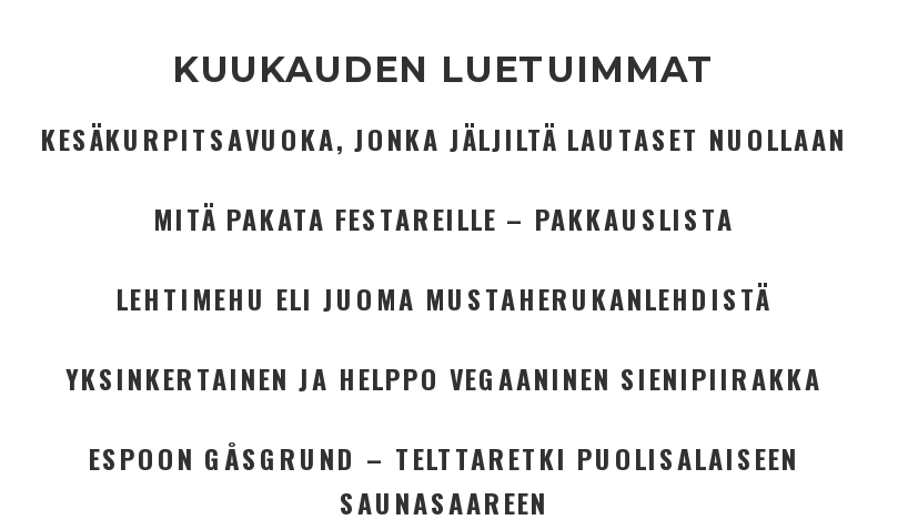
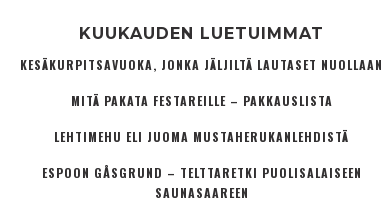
[65,359,823,397] YKSINKERTAINEN JA HELPPO VEGAANINEN SIENIPIIRAKKA -> none

